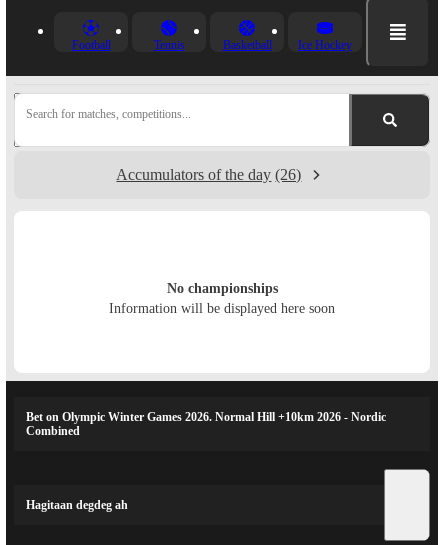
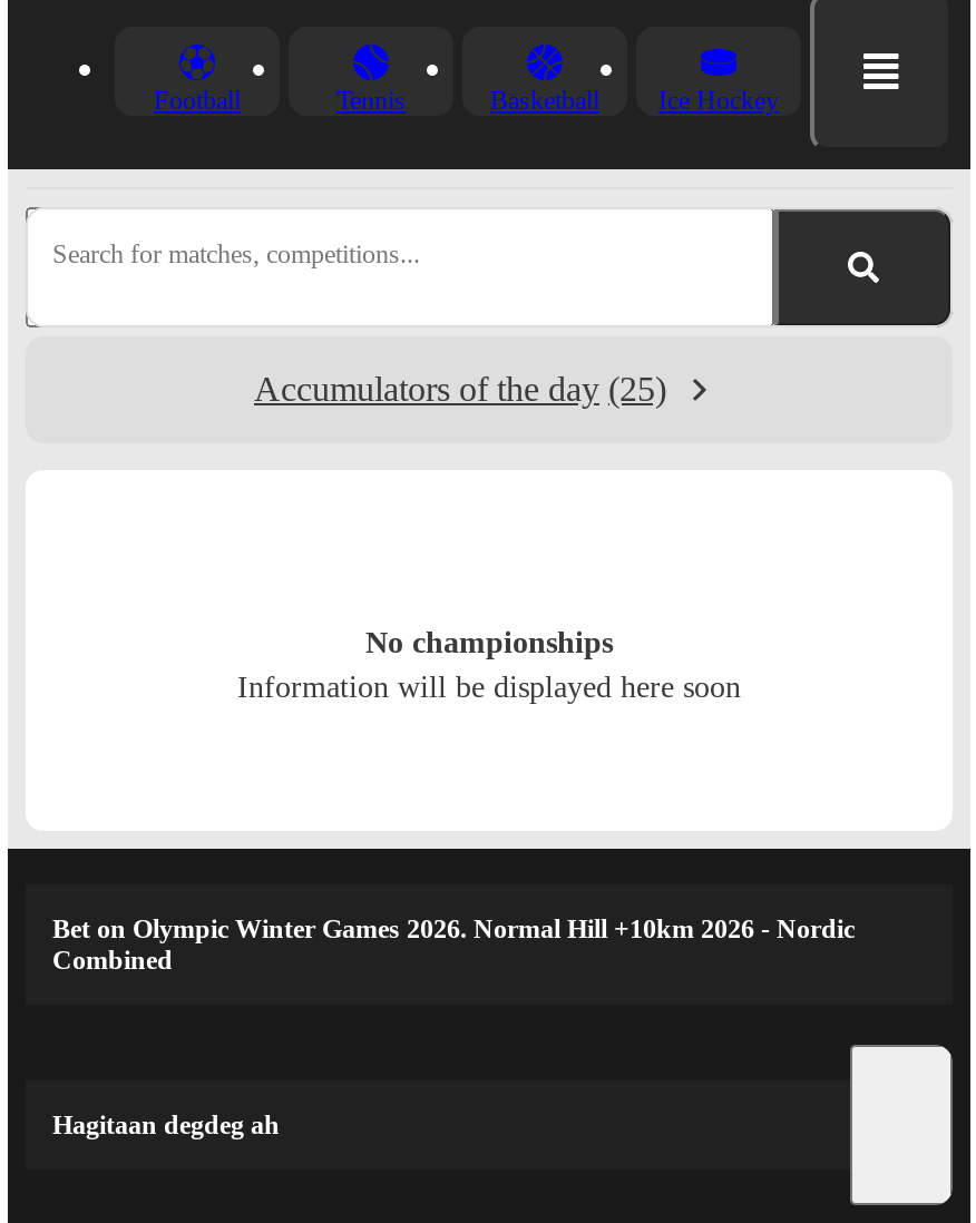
[116,166,301,183] Accumulators of the day (26) -> [254,370,666,408] Accumulators of the day (25)

